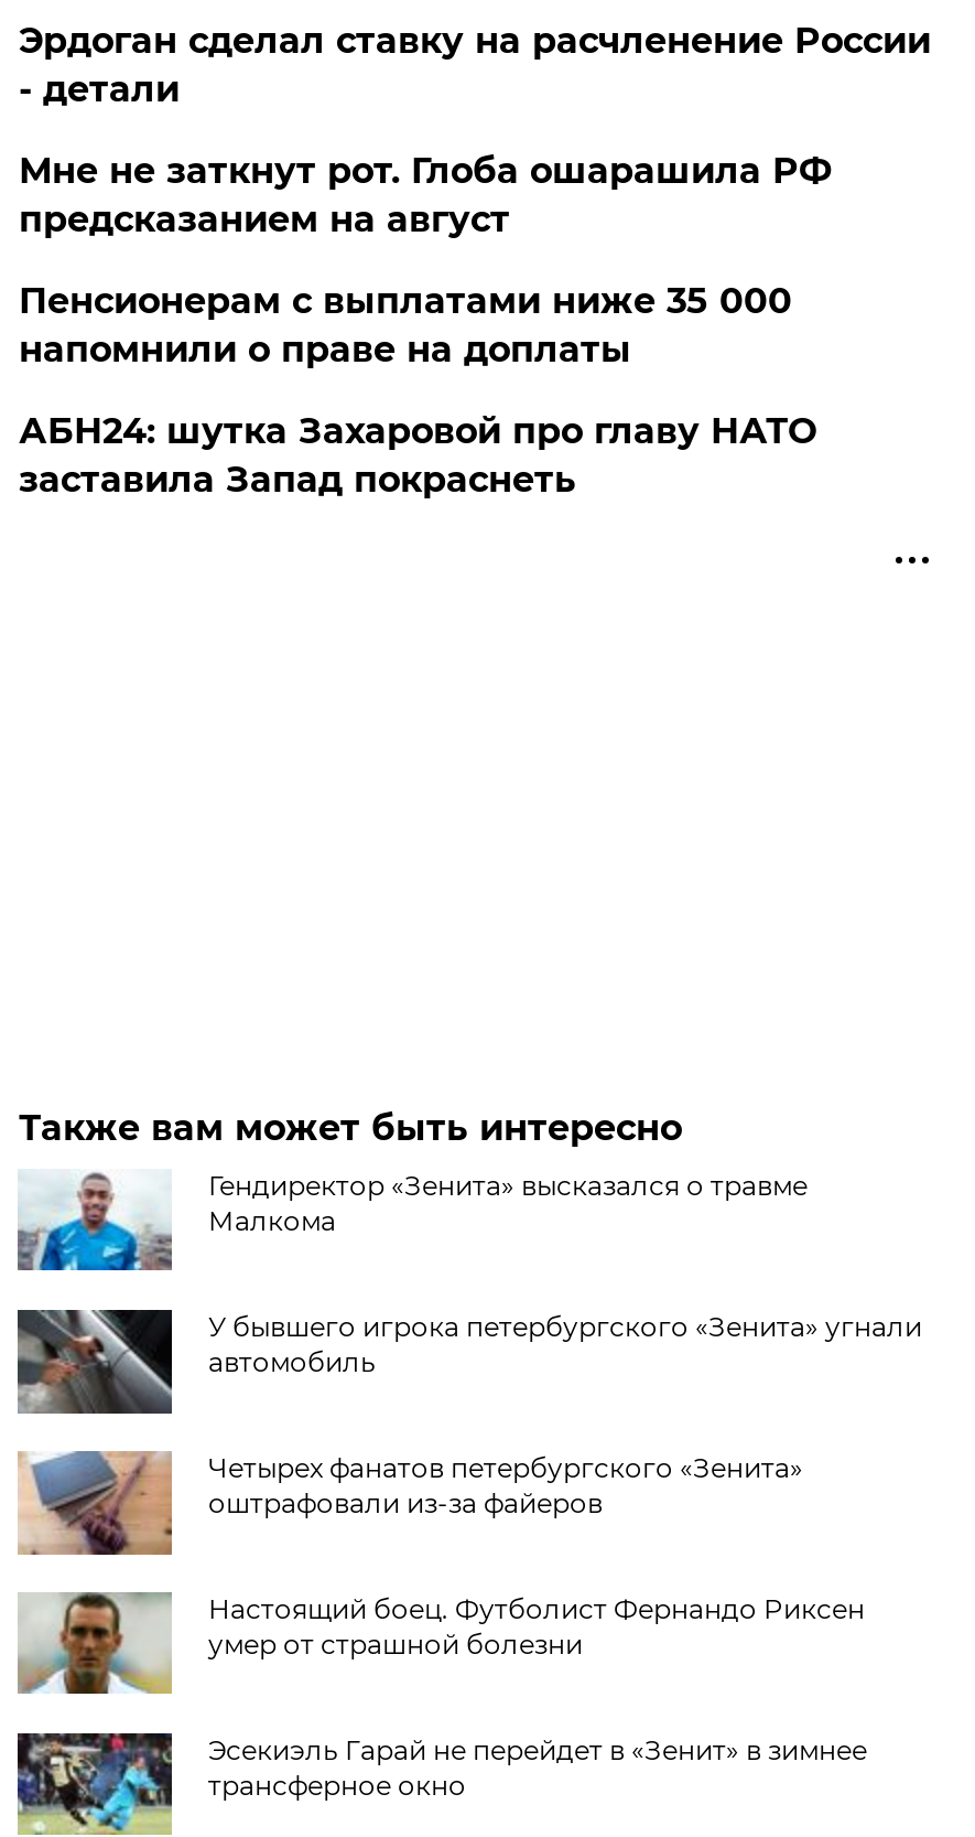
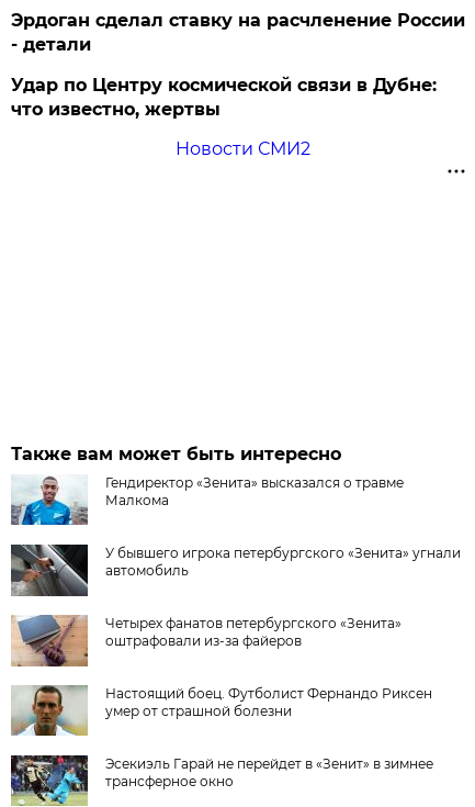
[19,150,832,500] Мне не заткнут рот. Глоба ошарашила РФ | предсказанием на август | Пенсионерам с выплатами ниже 35 000 | напомнили о праве на доплаты | АБН24: шутка Захаровой про главу НАТО | заставила Запад покраснеть -> [11,75,437,159] Удар по Центру космической связи в Дубне: | что известно, жертвы | Новости СМИ2

